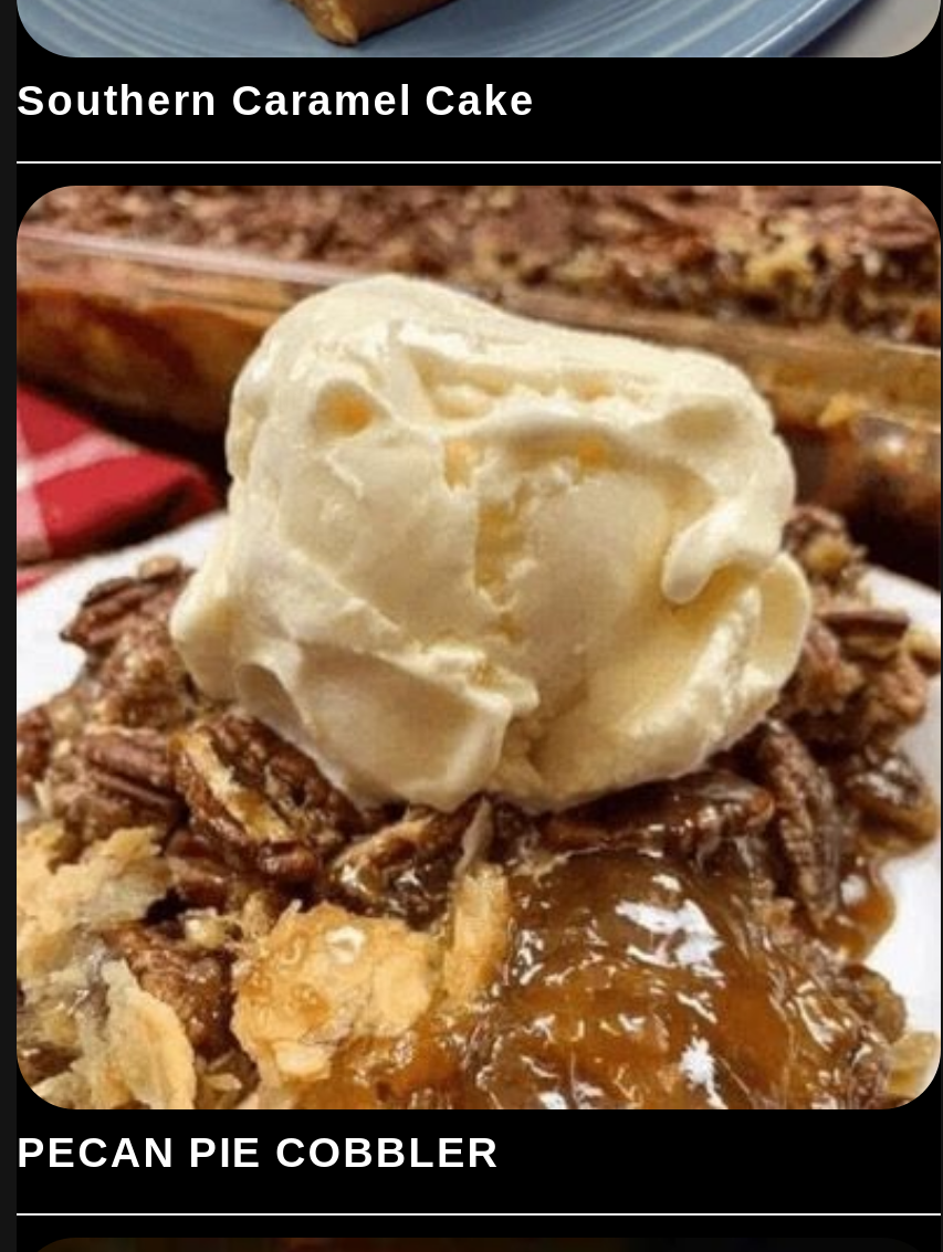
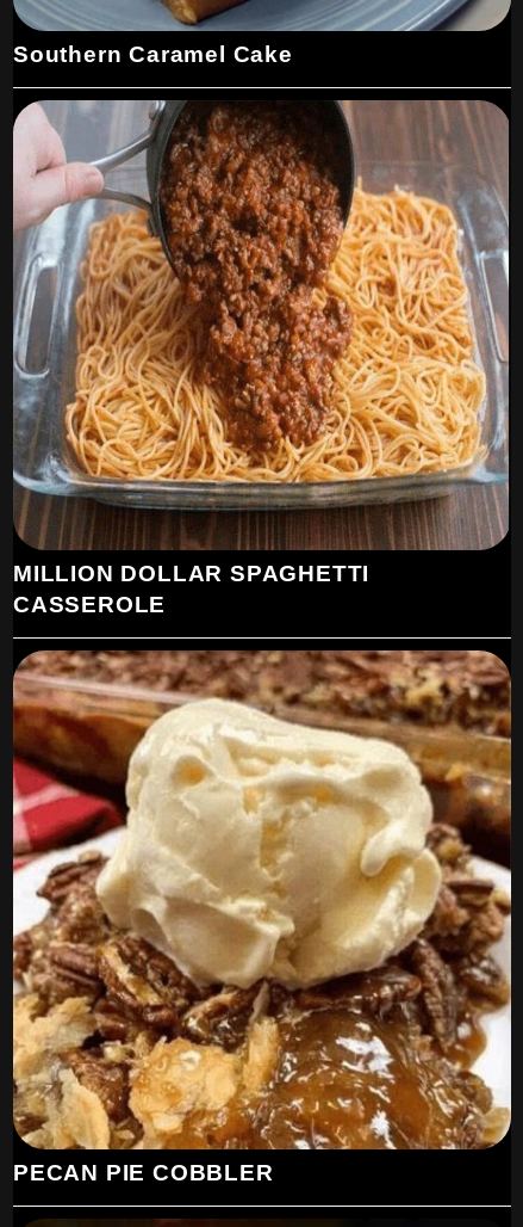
none -> [12,99,511,617] [image] | MILLION DOLLAR SPAGHETTI | CASSEROLE

